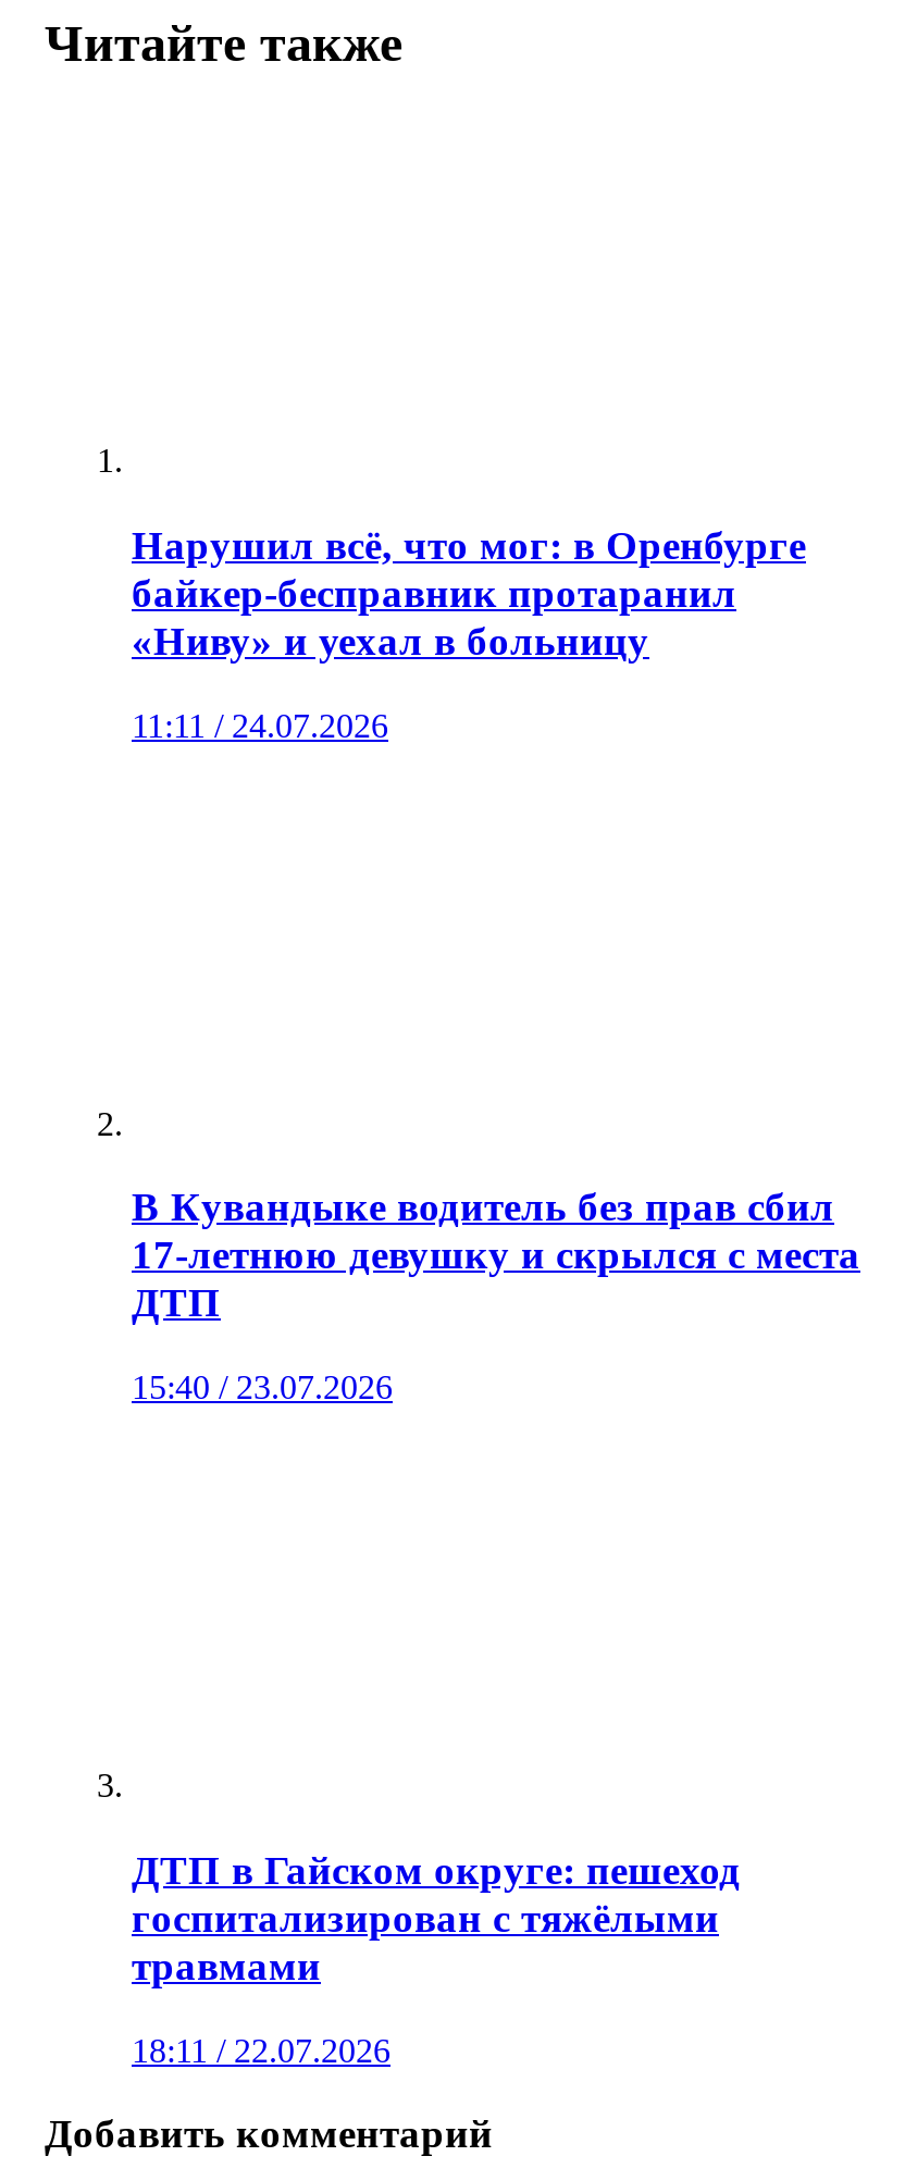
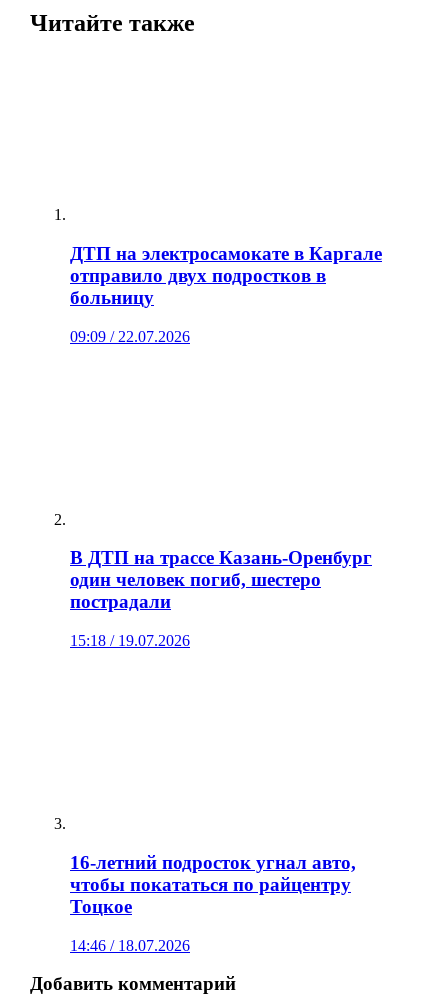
[132,522,806,663] Нарушил всё, что мог: в Оренбурге | байкер‑бесправник протаранил | «Ниву» и уехал в больницу -> [70,243,382,308] ДТП на электросамокате в Каргале | отправило двух подростков в | больницу
[132,706,388,743] 11:11 / 24.07.2026 -> [70,328,190,345] 09:09 / 22.07.2026
[132,1184,860,1326] В Кувандыке водитель без прав сбил | 17‑летнюю девушку и скрылся с места | ДТП -> [70,547,372,612] В ДТП на трассе Казань-Оренбург | один человек погиб, шестеро | пострадали
[132,1369,393,1406] 15:40 / 23.07.2026 -> [70,632,190,649] 15:18 / 19.07.2026
[132,1847,741,1988] ДТП в Гайском округе: пешеход | госпитализирован с тяжёлыми | травмами -> [70,852,356,917] 16-летний подросток угнал авто, | чтобы покататься по райцентру | Тоцкое
[132,2031,390,2068] 18:11 / 22.07.2026 -> [70,936,190,953] 14:46 / 18.07.2026

